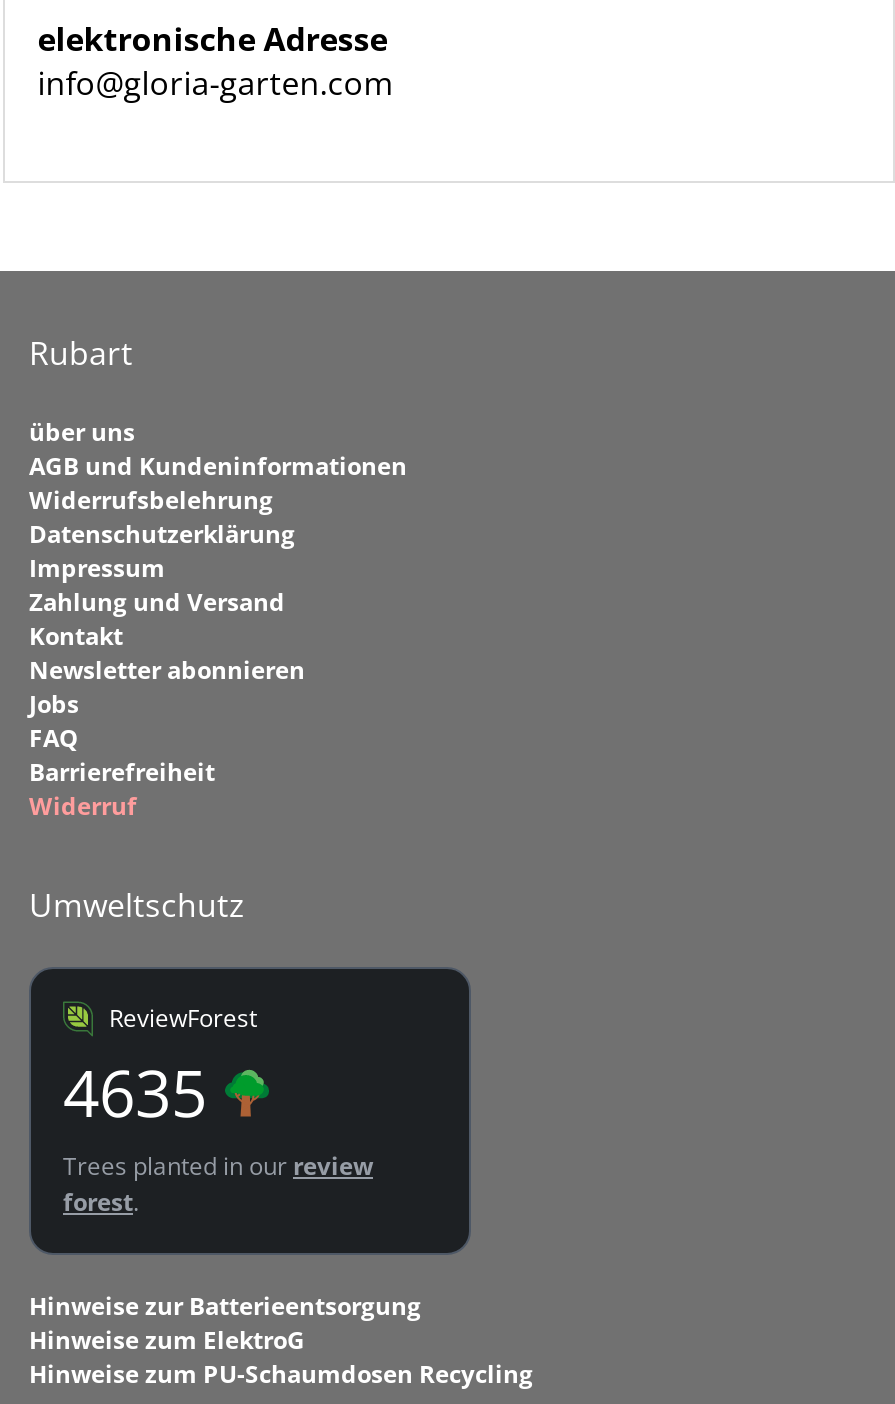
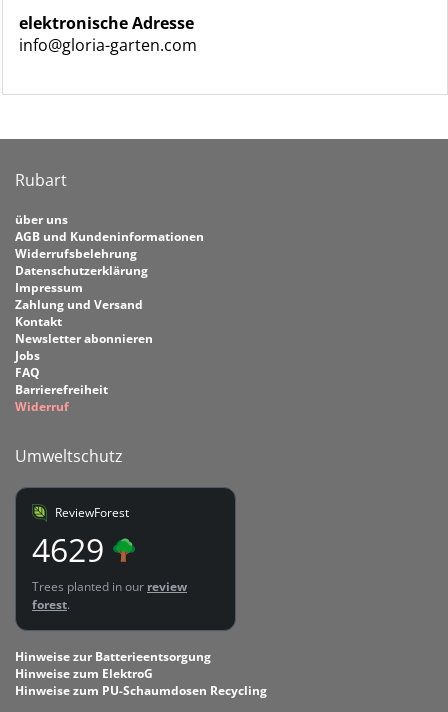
[63,1049,207,1135] 4635 -> [32,528,104,571] 4629

